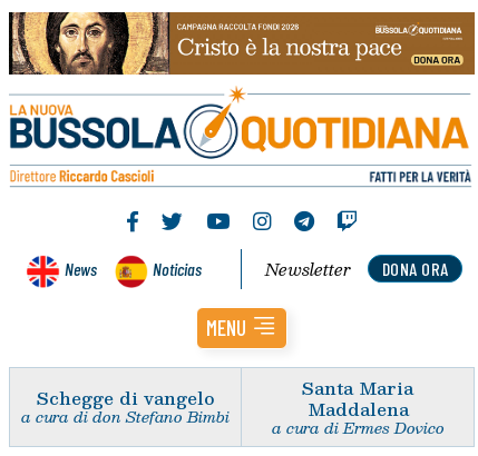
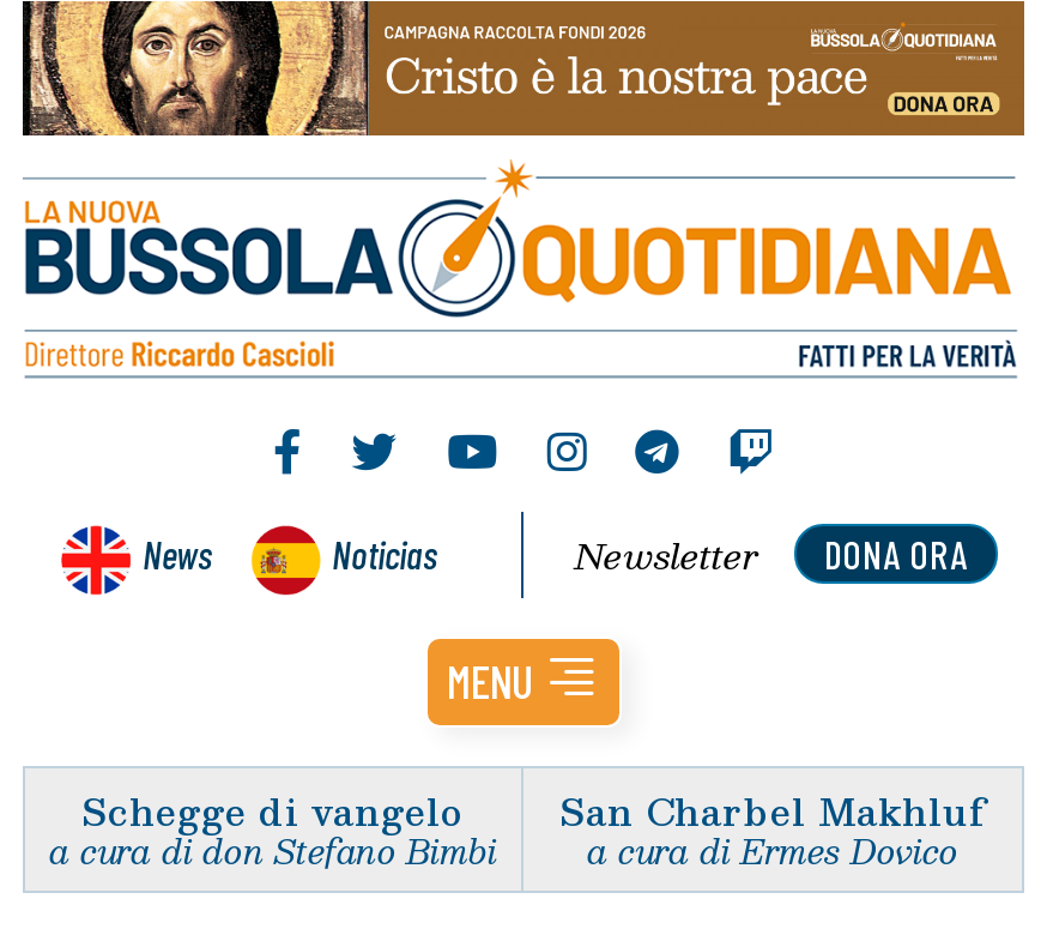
[302,373,413,422] Santa Maria | Maddalena -> [559,779,986,839] San Charbel Makhluf

